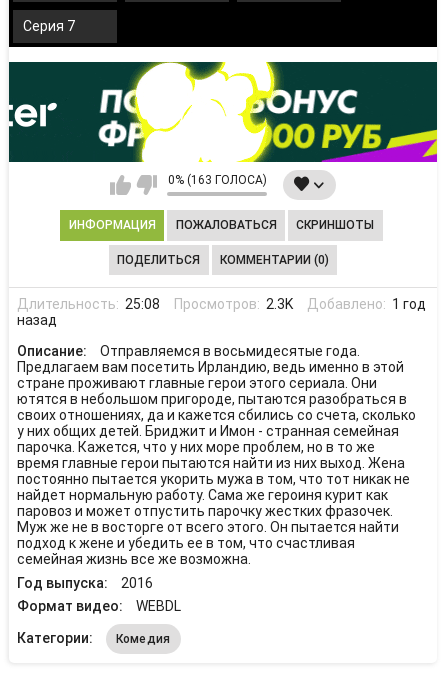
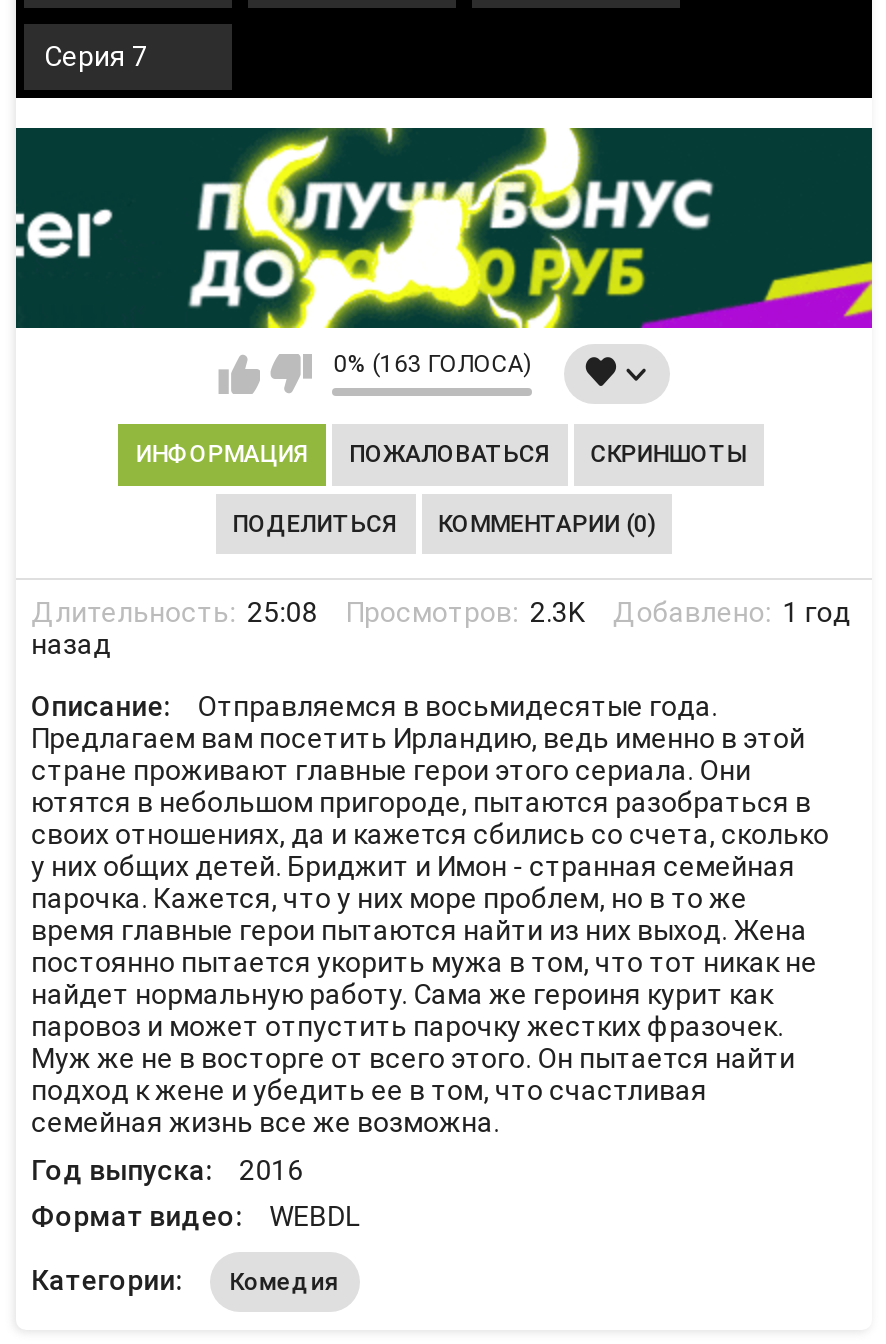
[96,61,391,163] [image] -> [188,126,778,330] [image]

